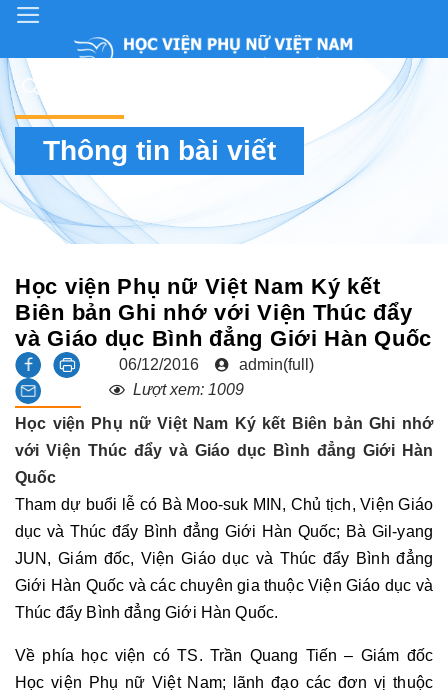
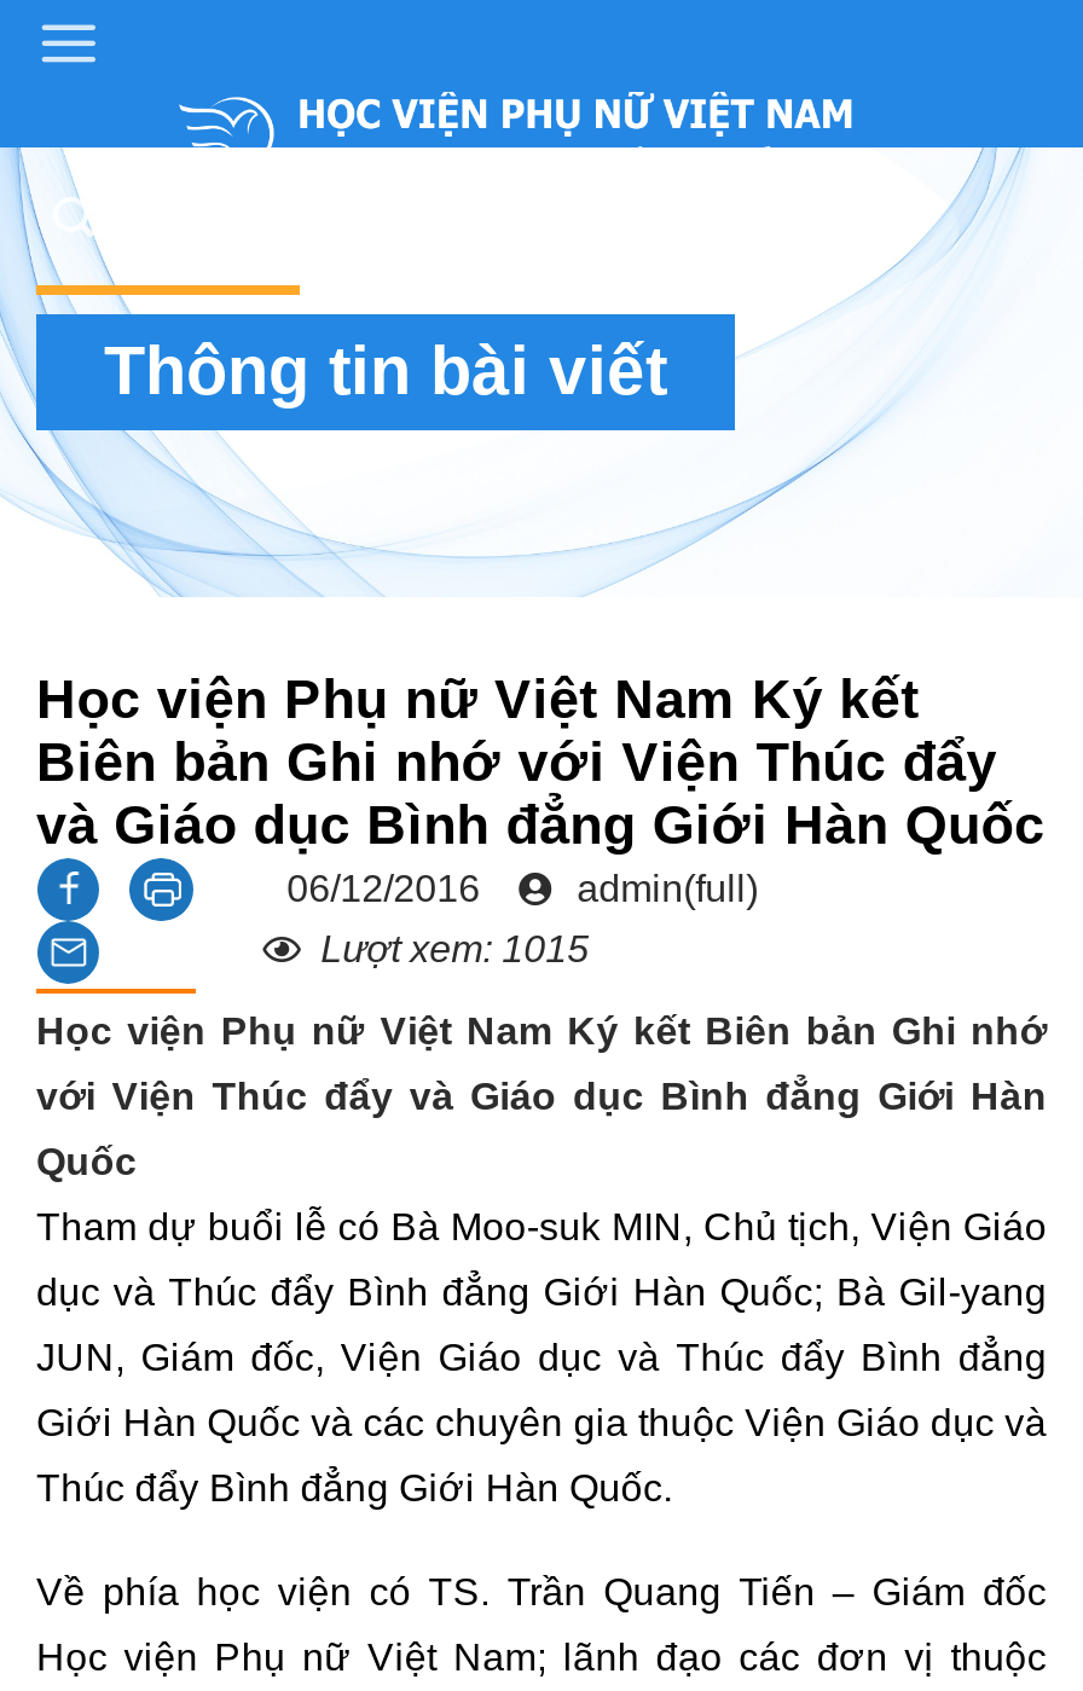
[133,381,244,398] Lượt xem: 1009 -> [321,928,589,969] Lượt xem: 1015

